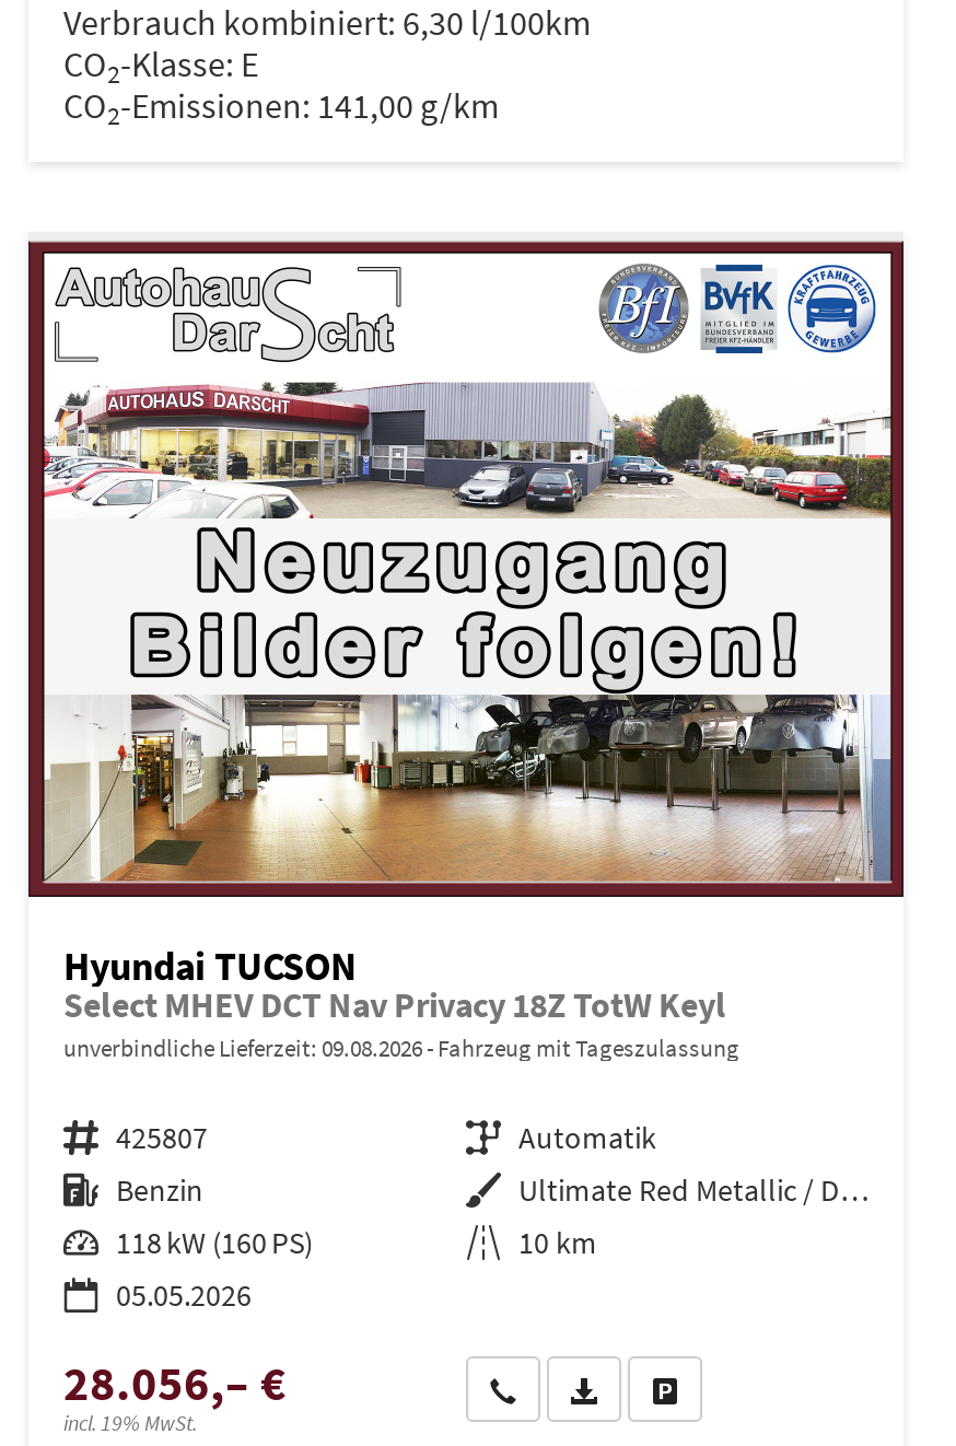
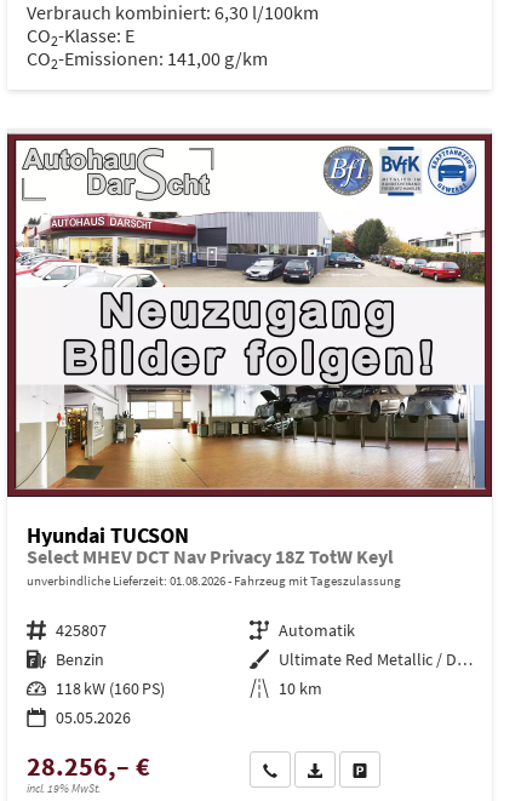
[63,1033,739,1063] unverbindliche Lieferzeit: 09.08.2026 Fahrzeug mit Tageszulassung -> [27,572,401,589] unverbindliche Lieferzeit: 01.08.2026 Fahrzeug mit Tageszulassung
[63,1352,287,1413] 28.056,– € -> [27,749,150,783] 28.256,– €

